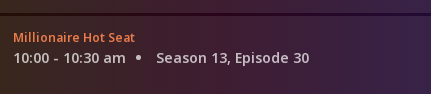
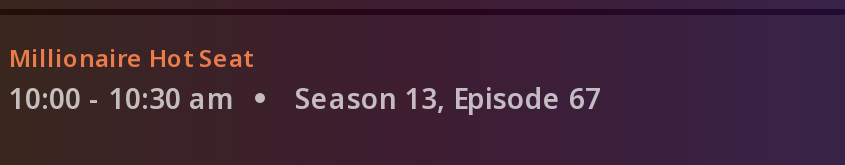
[156,48,309,67] Season 13, Episode 30 -> [295,79,601,117] Season 13, Episode 67

